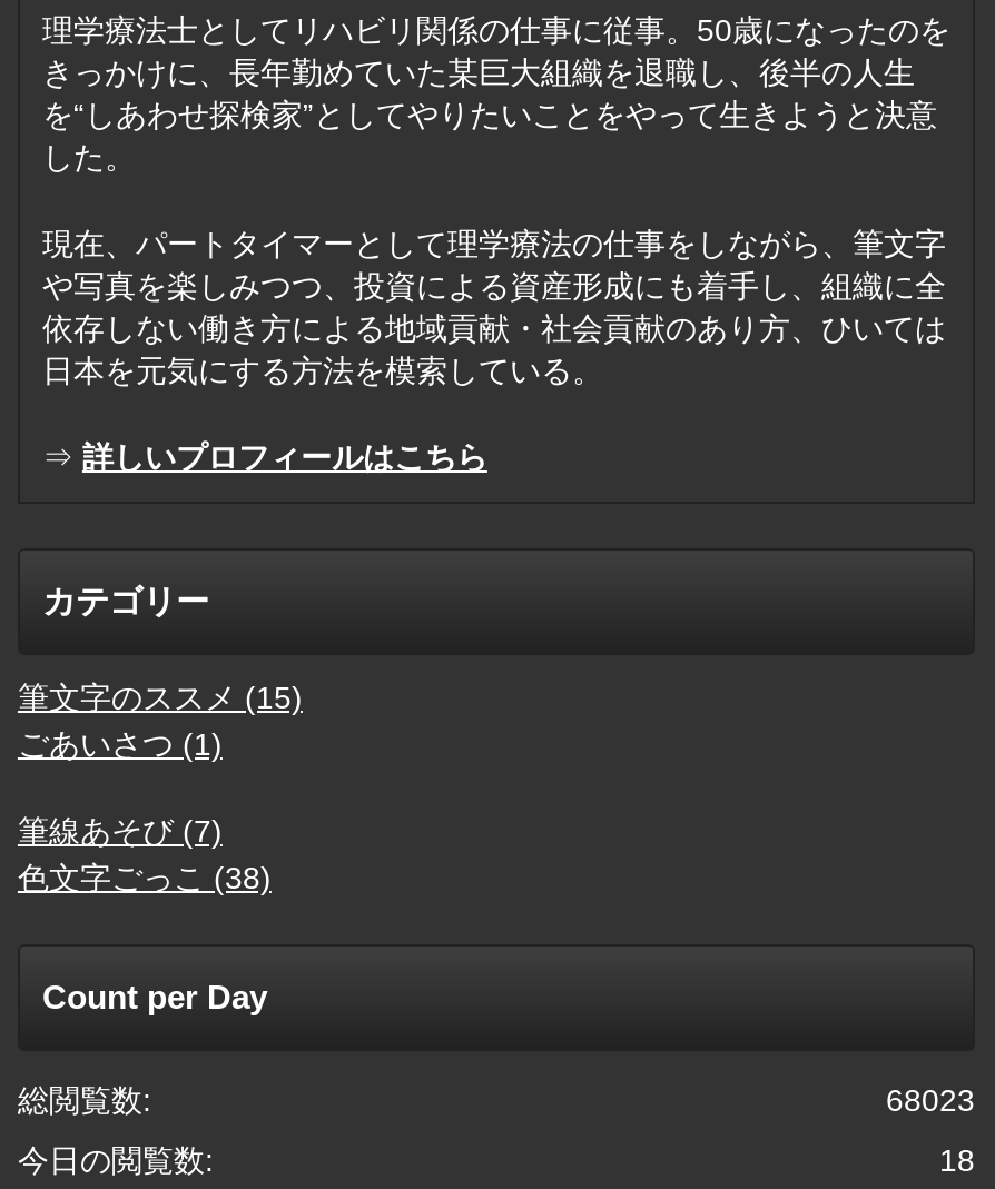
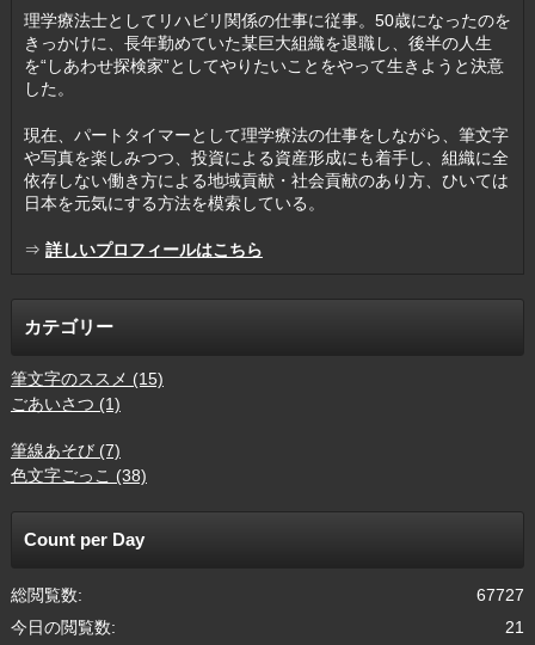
[886,1082,975,1118] 68023 -> [476,585,524,604] 67727
[939,1142,975,1178] 18 -> [505,617,524,637] 21

